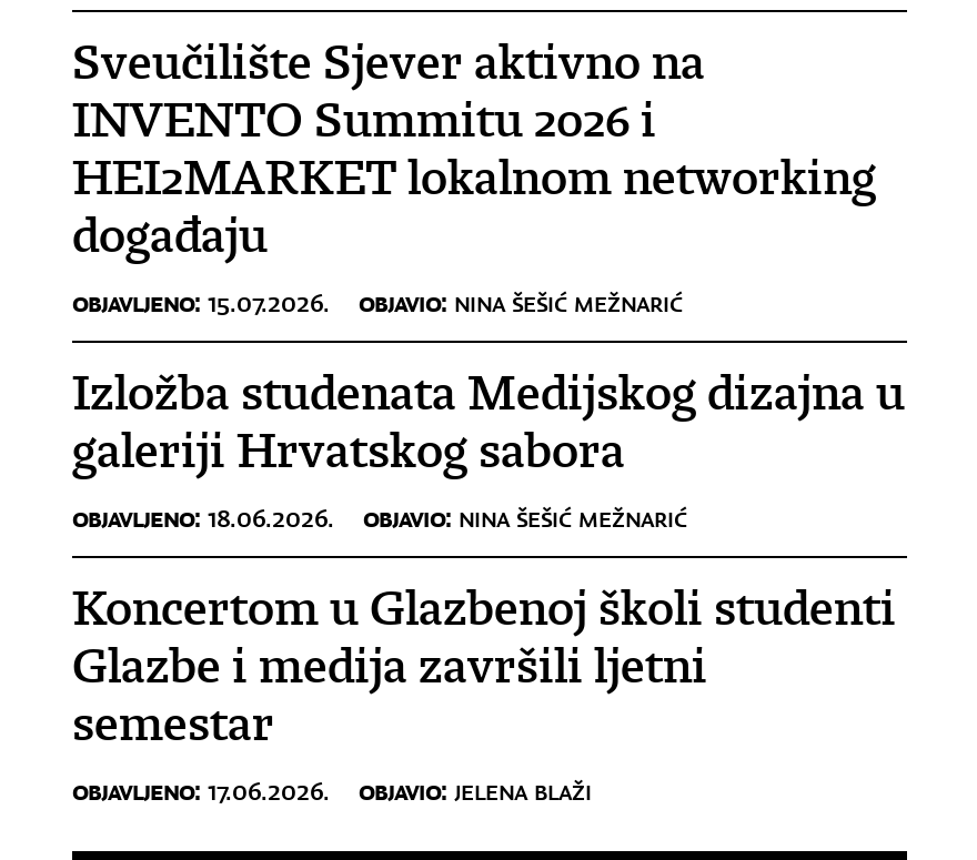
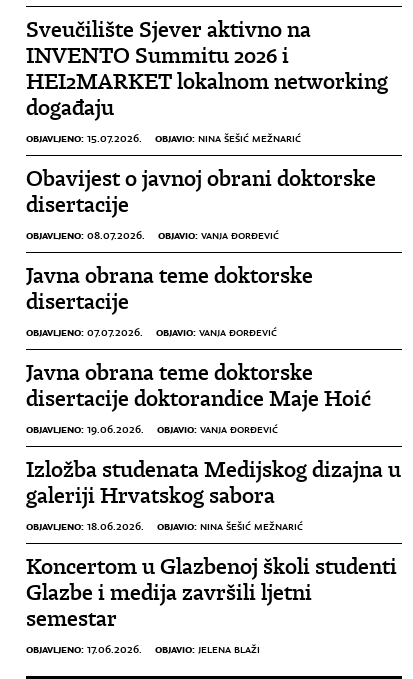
none -> [26,165,376,436] Obavijest o javnoj obrani doktorske | disertacije | OBJAVLJENO: 08.07.2026. | OBJAVIO: VANJA ĐORĐEVIĆ | Javna obrana teme doktorske | disertacije | OBJAVLJENO: 07.07.2026. | OBJAVIO: VANJA ĐORĐEVIĆ | Javna obrana teme doktorske | disertacije doktorandice Maje Hoić | OBJAVLJENO: 19.06.2026. | OBJAVIO: VANJA ĐORĐEVIĆ

